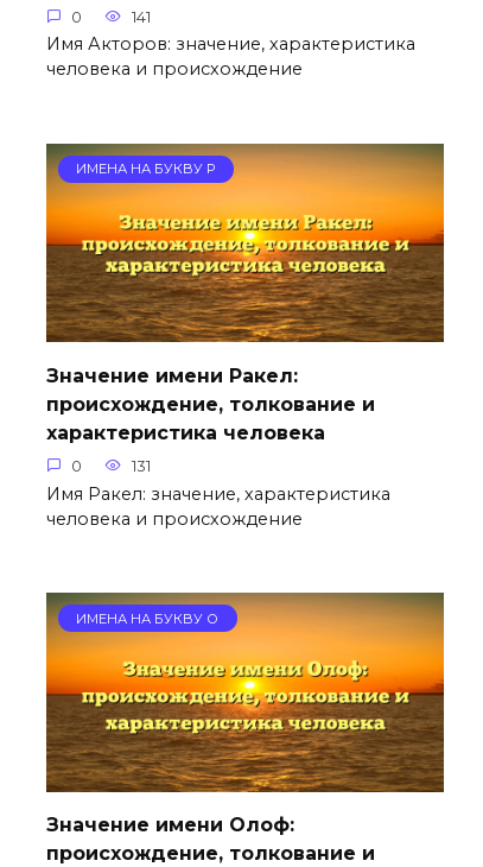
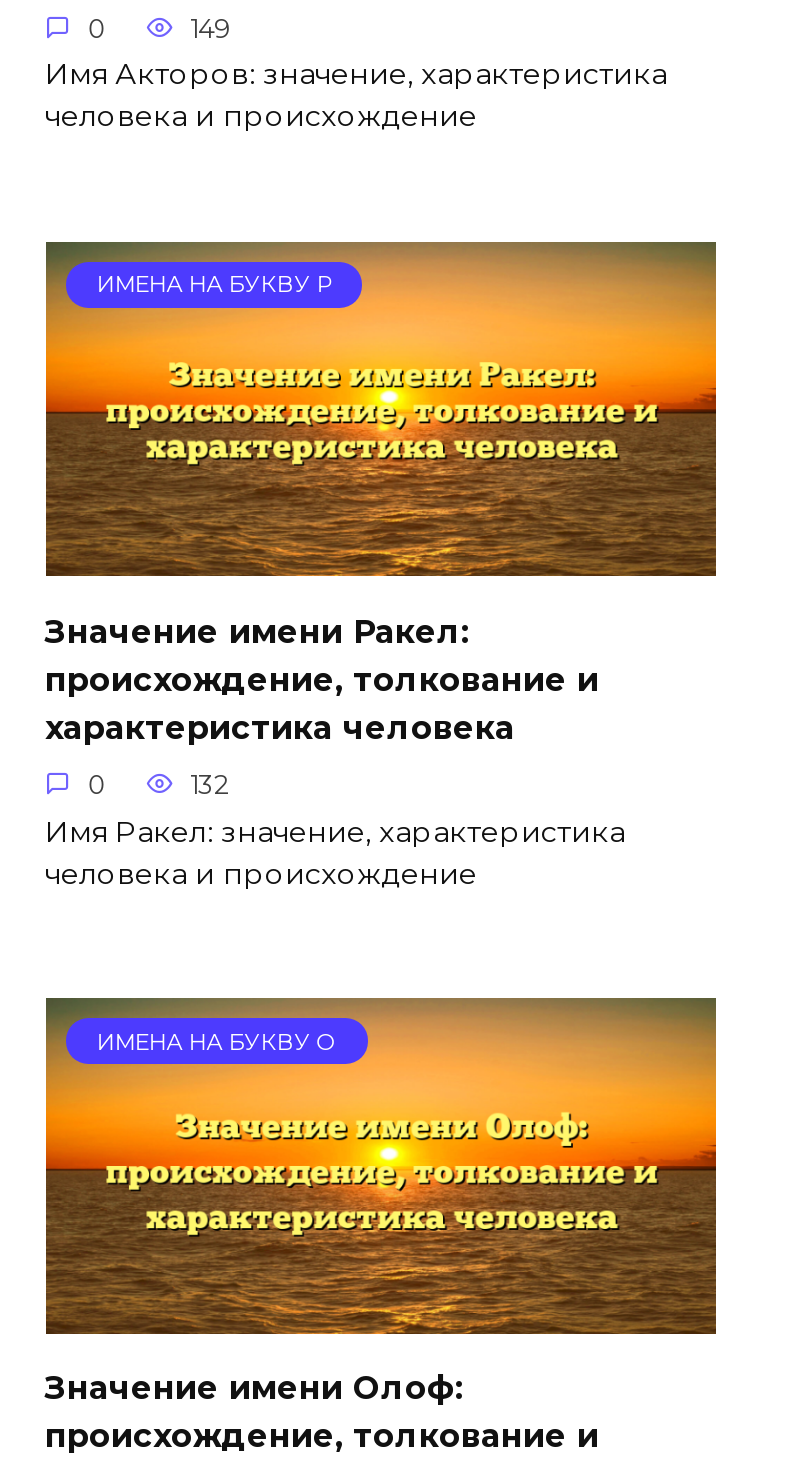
[132,8,151,26] 141 -> [190,13,230,43] 149
[132,457,151,475] 131 -> [190,770,228,800] 132

